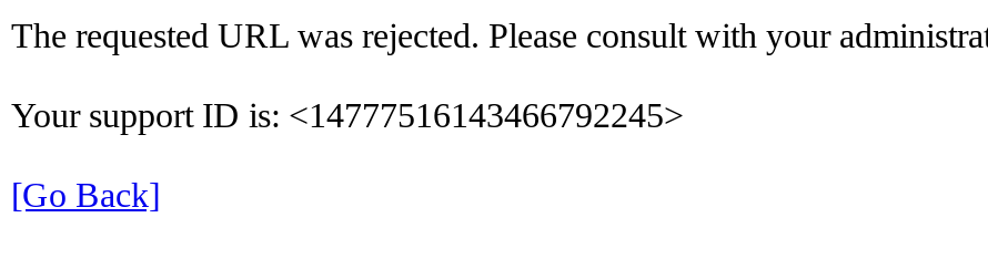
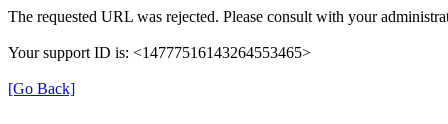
[11,96,684,134] Your support ID is: <14777516143466792245> -> [8,44,311,61] Your support ID is: <14777516143264553465>

